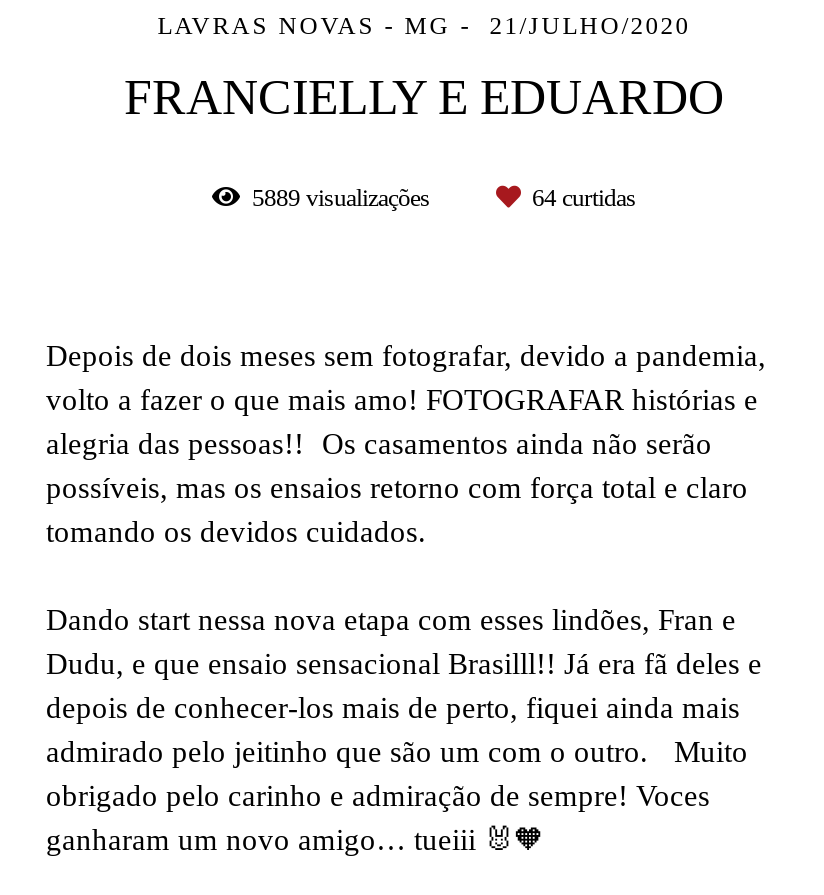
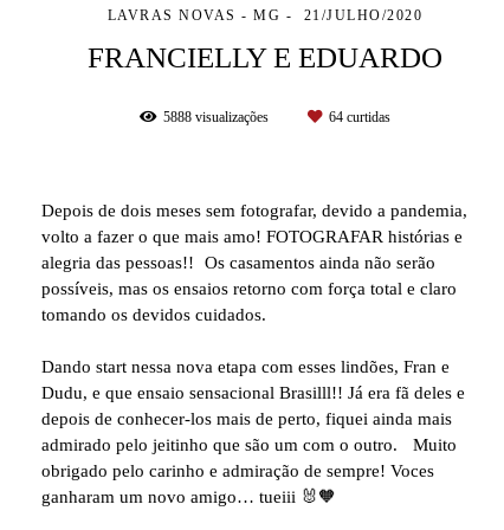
[252,184,436,212] 5889 visualizações -> [163,109,272,125] 5888 visualizações

